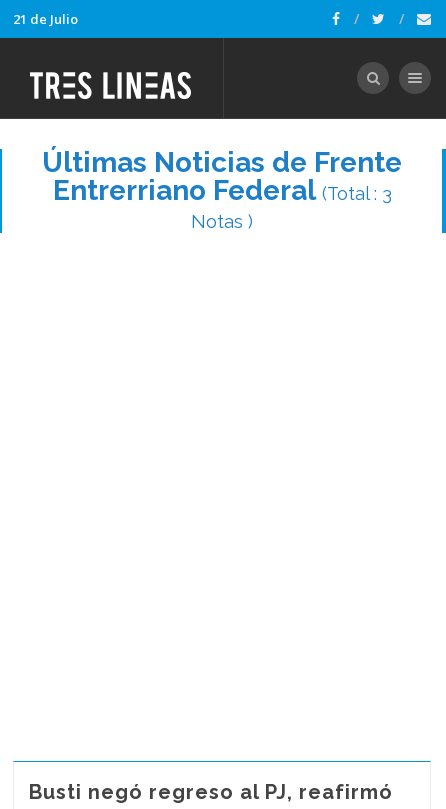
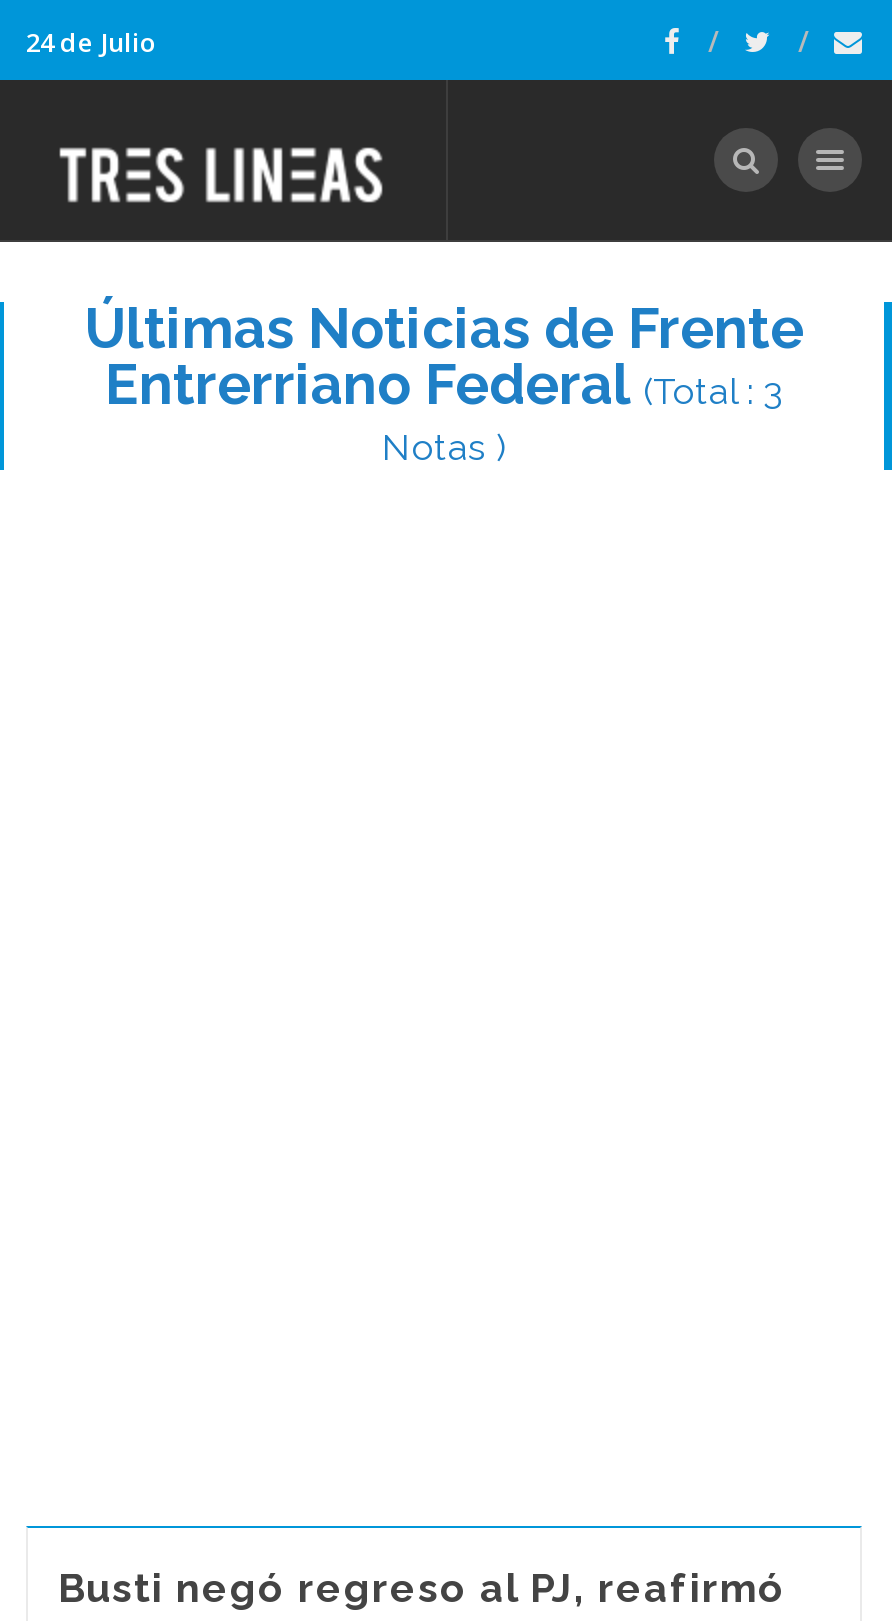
[13,10,78,28] 21 de Julio -> [26,24,156,60] 24 de Julio

